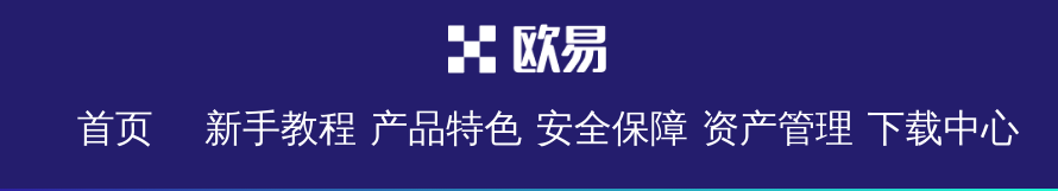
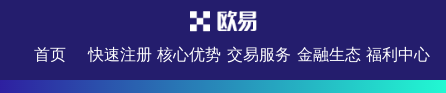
[204,108,1019,148] 新手教程 产品特色 安全保障 资产管理 下载中心 -> [87,46,430,63] 快速注册 核心优势 交易服务 金融生态 福利中心

